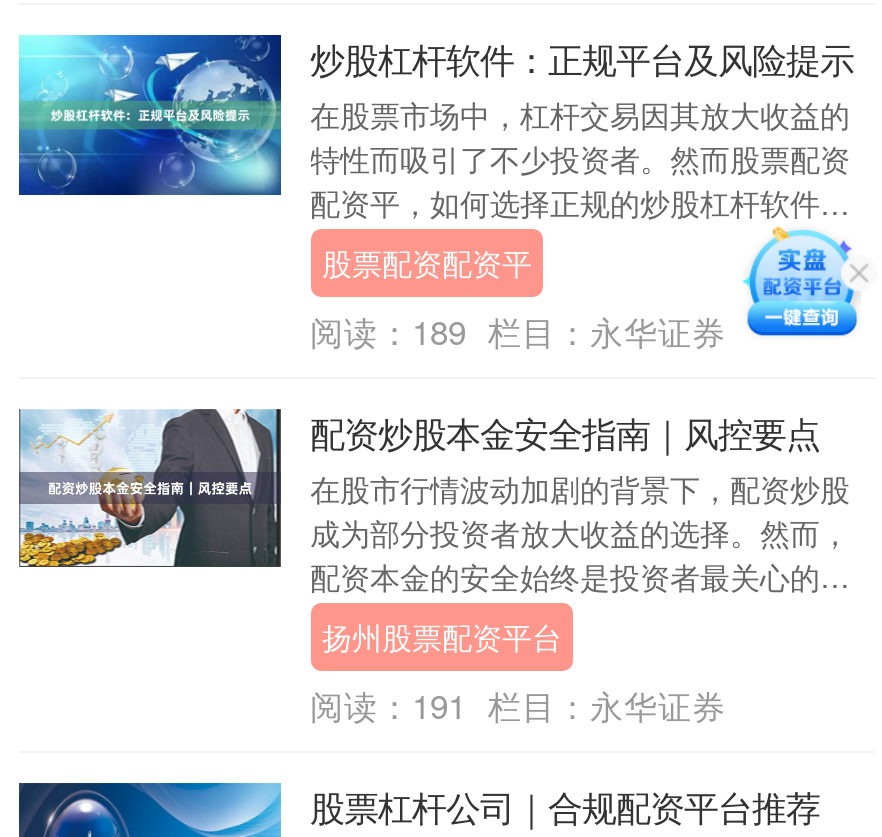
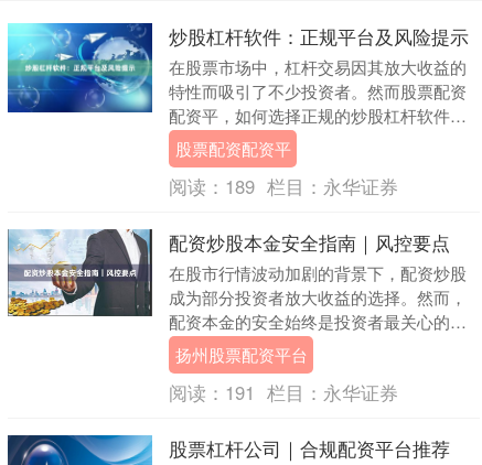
[743,265,867,339] [image] -> none

